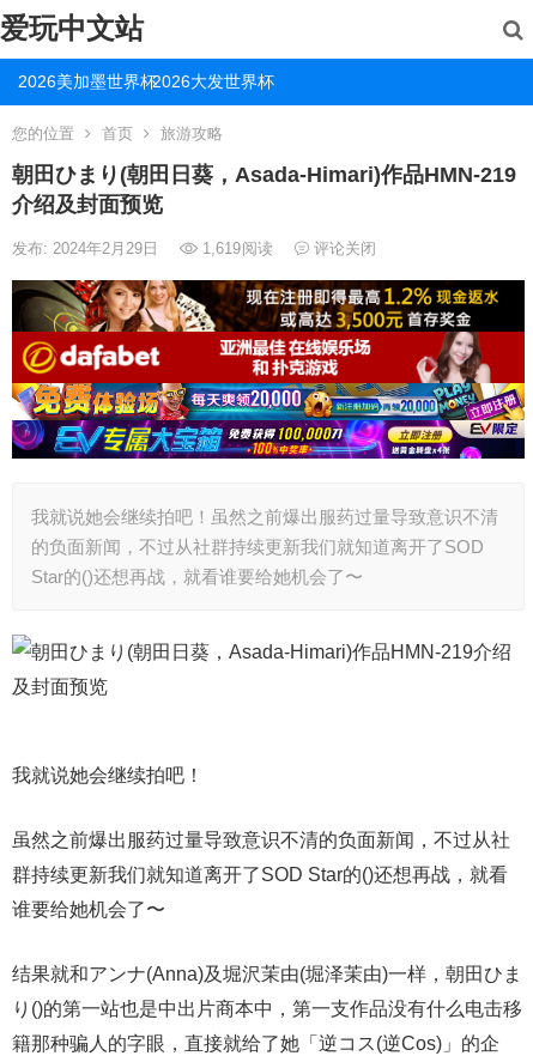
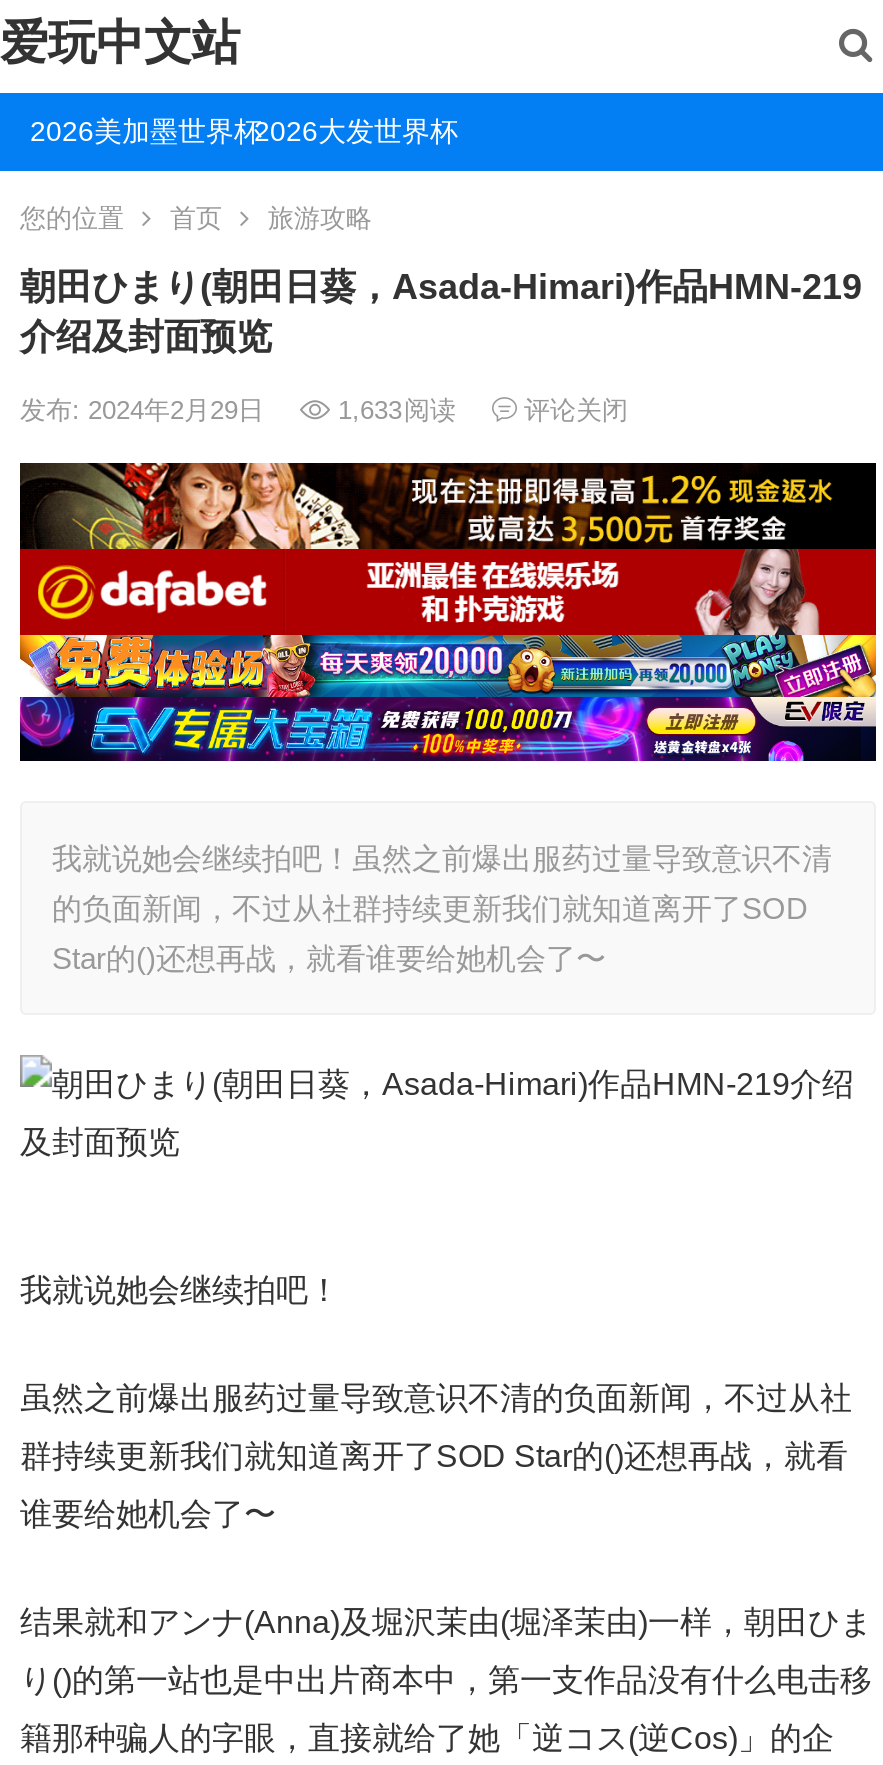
[12,239,376,257] 发布: 2024年2月29日 1,619阅读 评论关闭 -> [20,395,628,425] 发布: 2024年2月29日 1,633阅读 评论关闭

